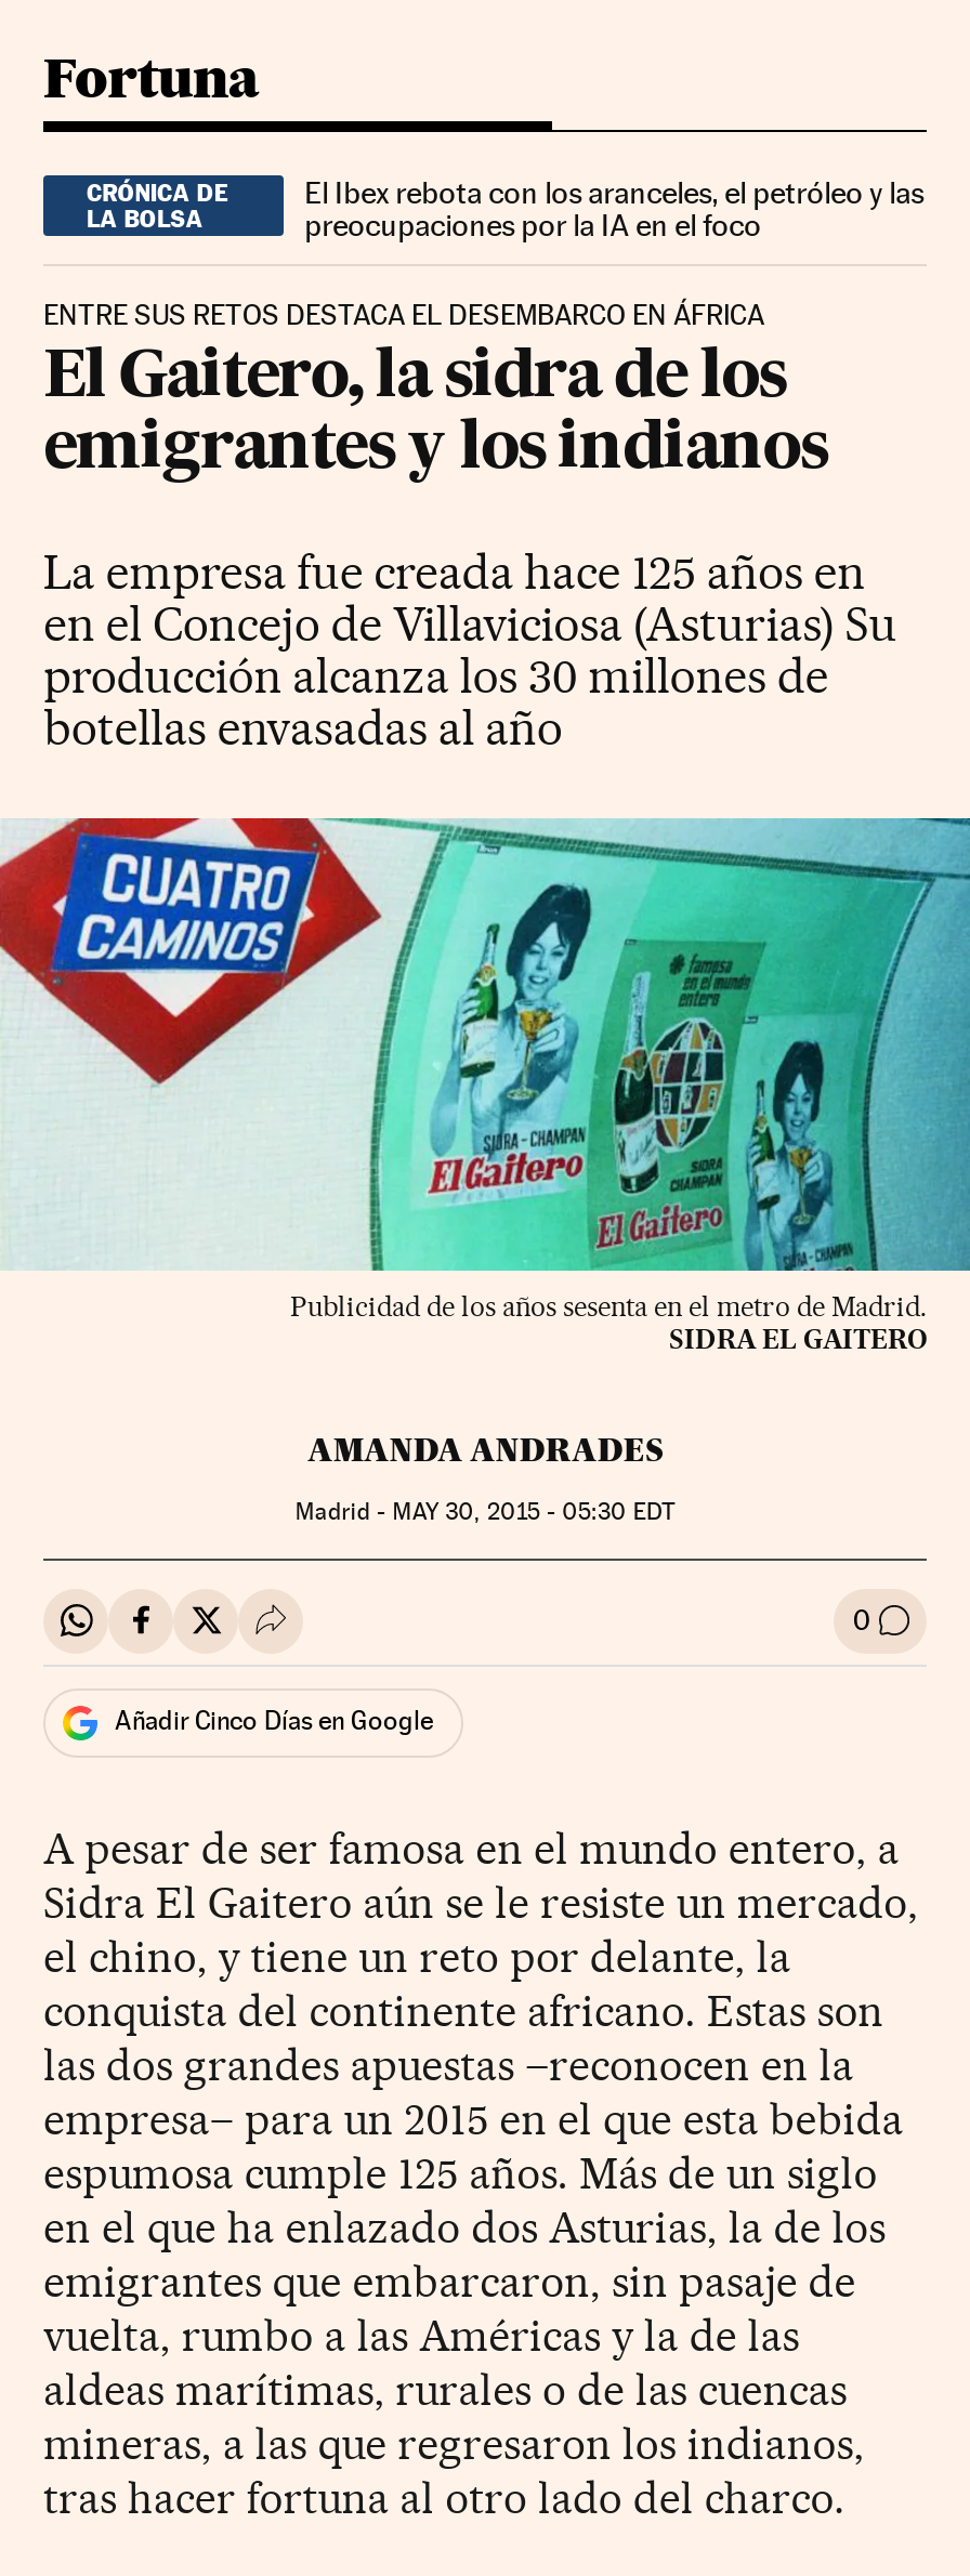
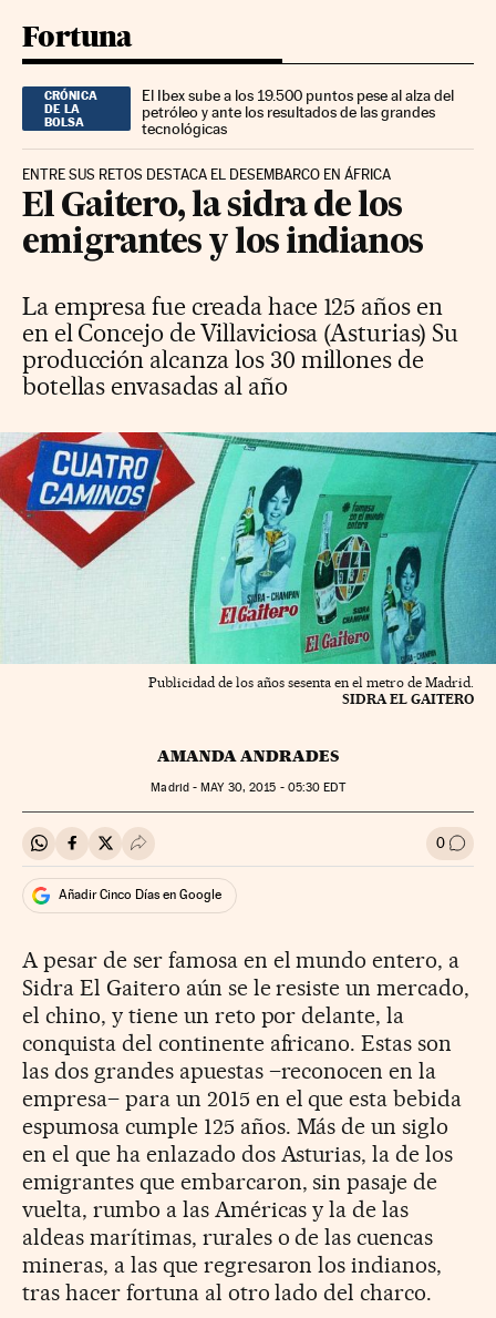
[304,174,924,242] El Ibex rebota con los aranceles, el petróleo y las | preocupaciones por la IA en el foco -> [142,86,454,137] El Ibex sube a los 19.500 puntos pese al alza del | petróleo y ante los resultados de las grandes | tecnológicas

